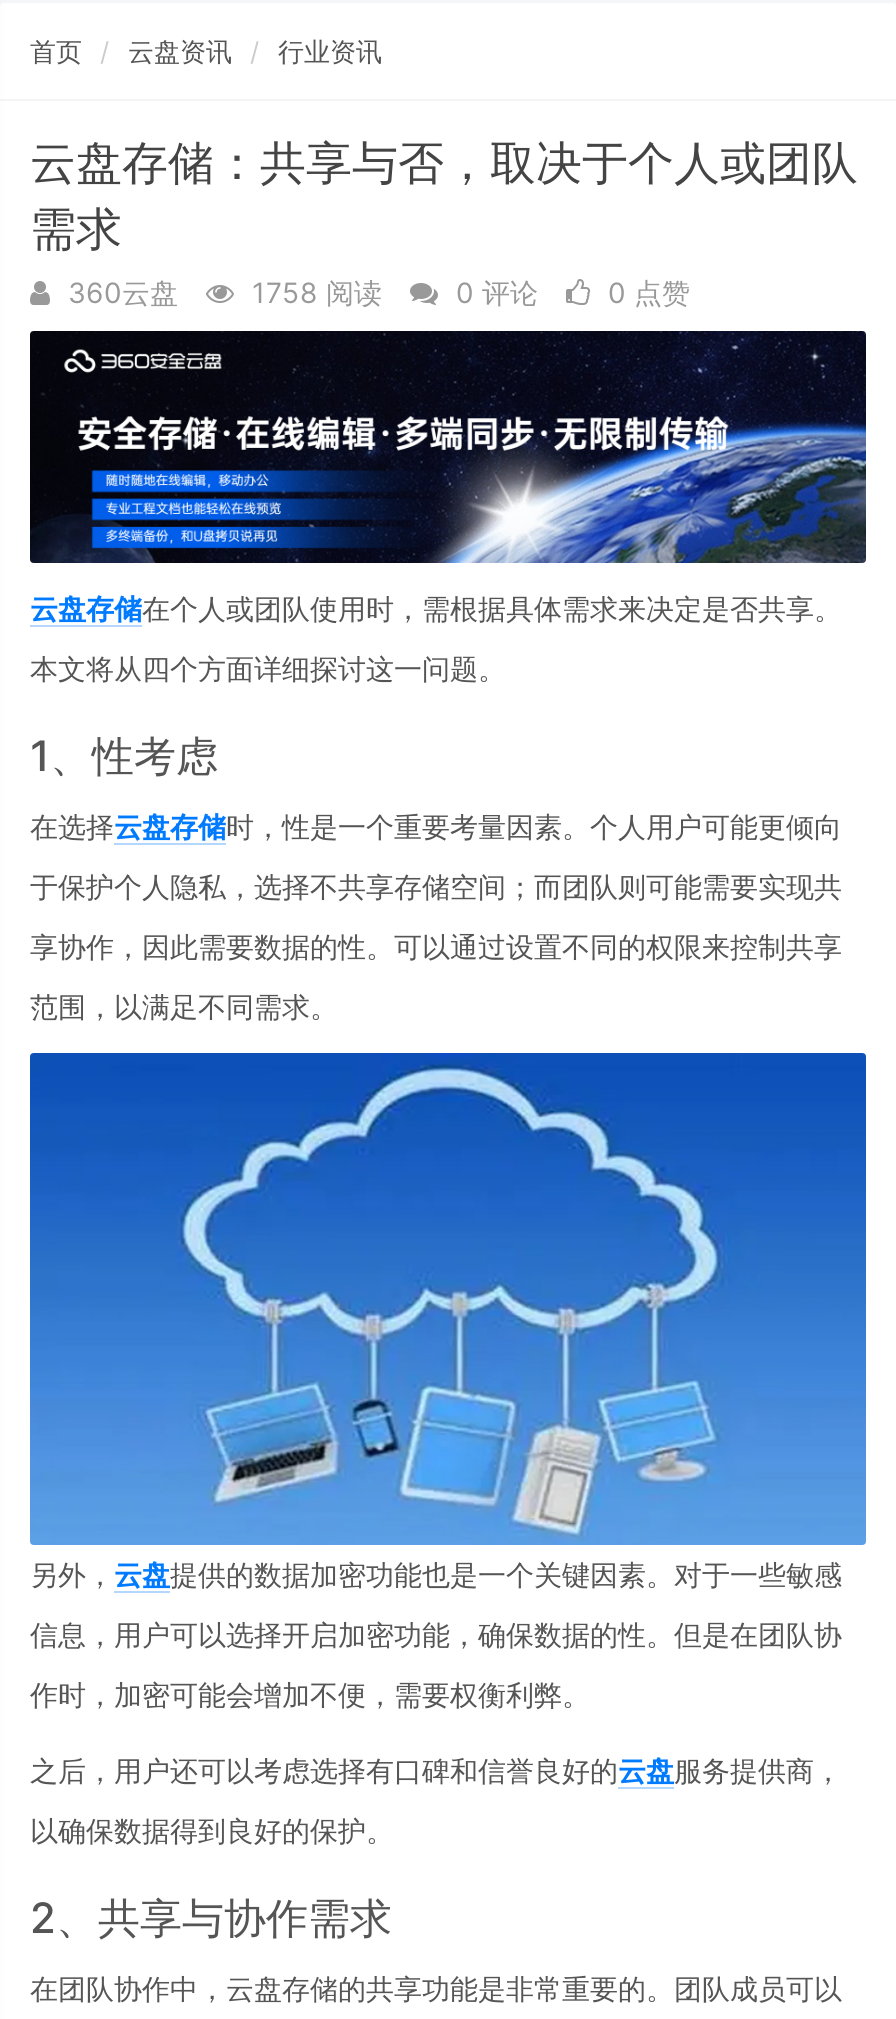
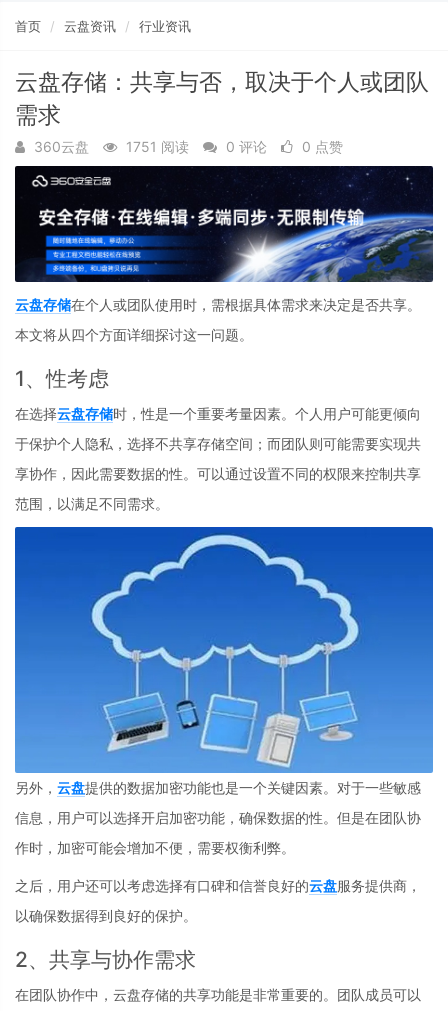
[60,275,690,309] 360云盘 1758 阅读 0 评论 0 点赞 -> [30,138,343,155] 360云盘 1751 阅读 0 评论 0 点赞

